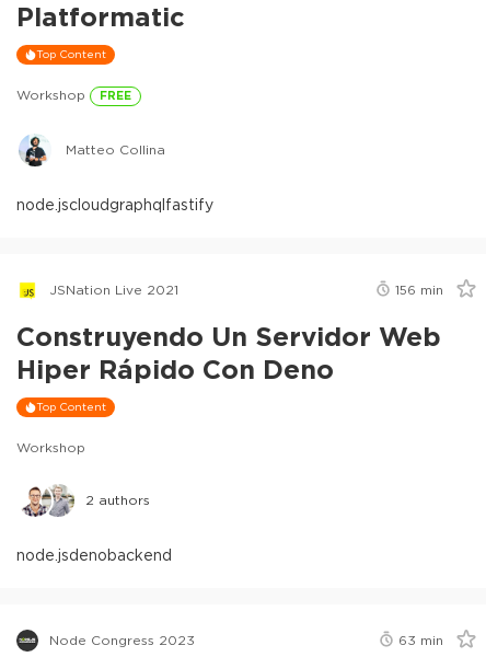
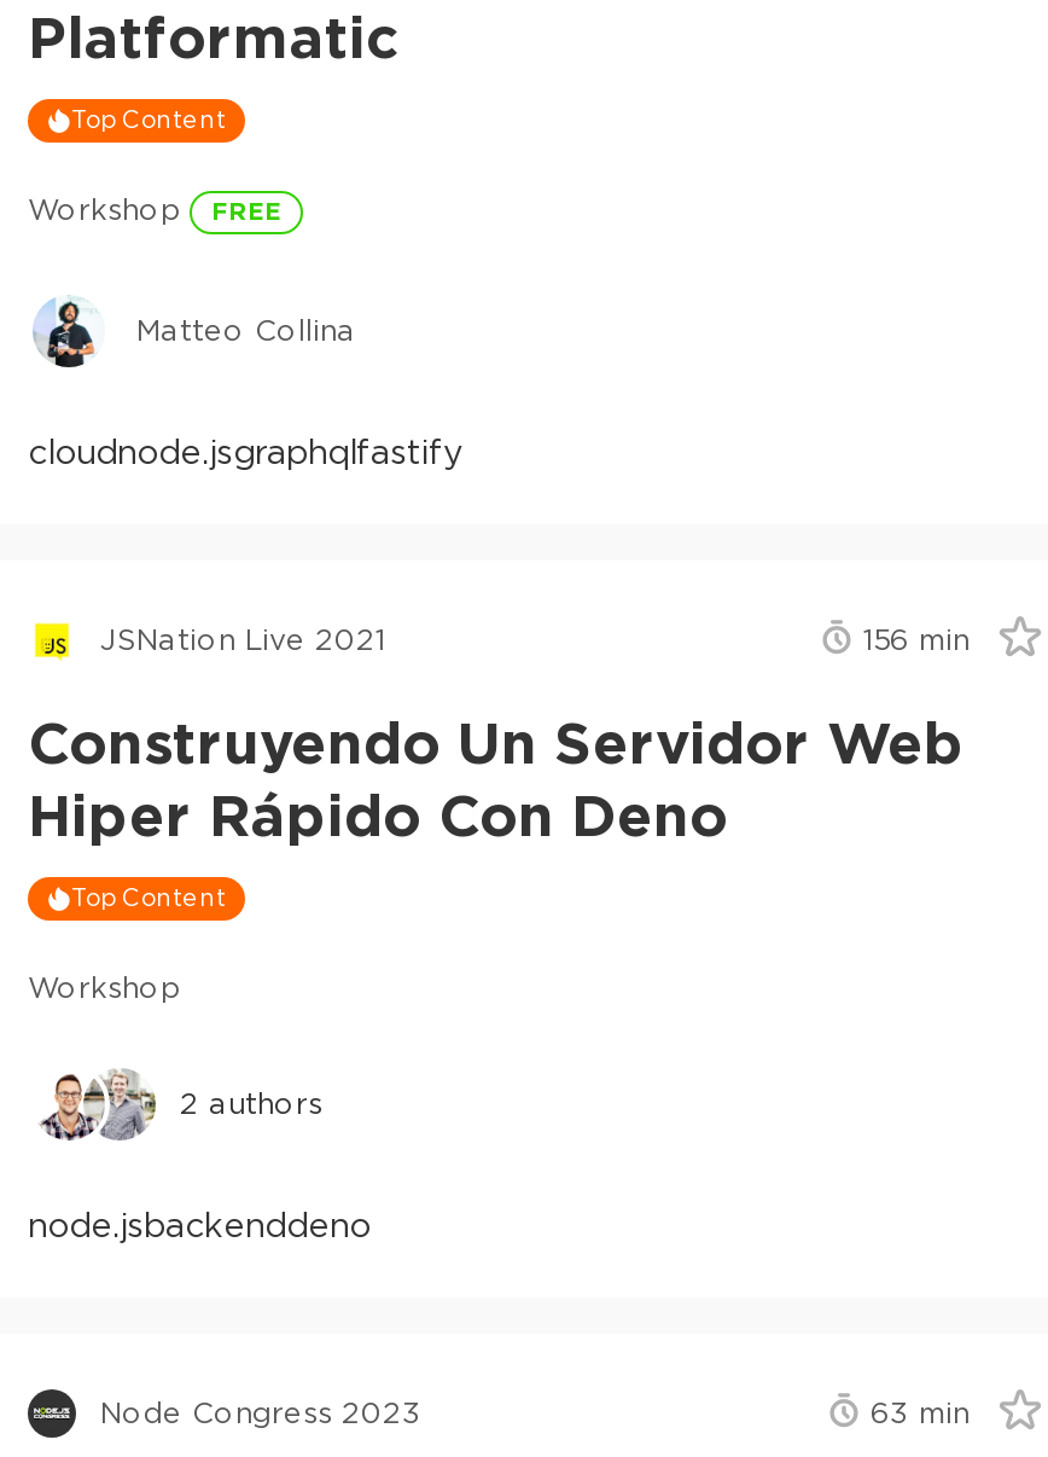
[16,196,213,214] node.jscloudgraphqlfastify -> [28,433,462,471] cloudnode.jsgraphqlfastify
[16,546,172,564] node.jsdenobackend -> [28,1206,371,1244] node.jsbackenddeno

